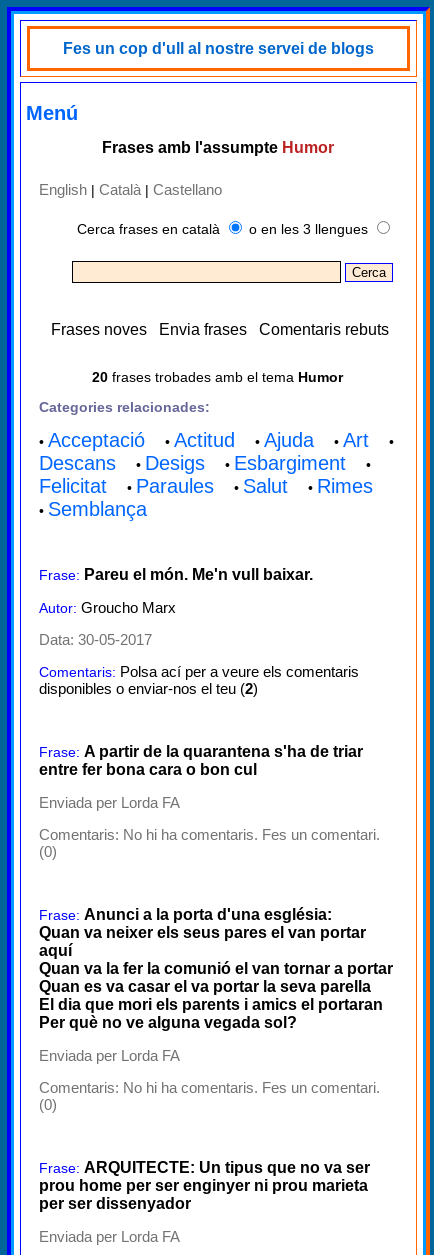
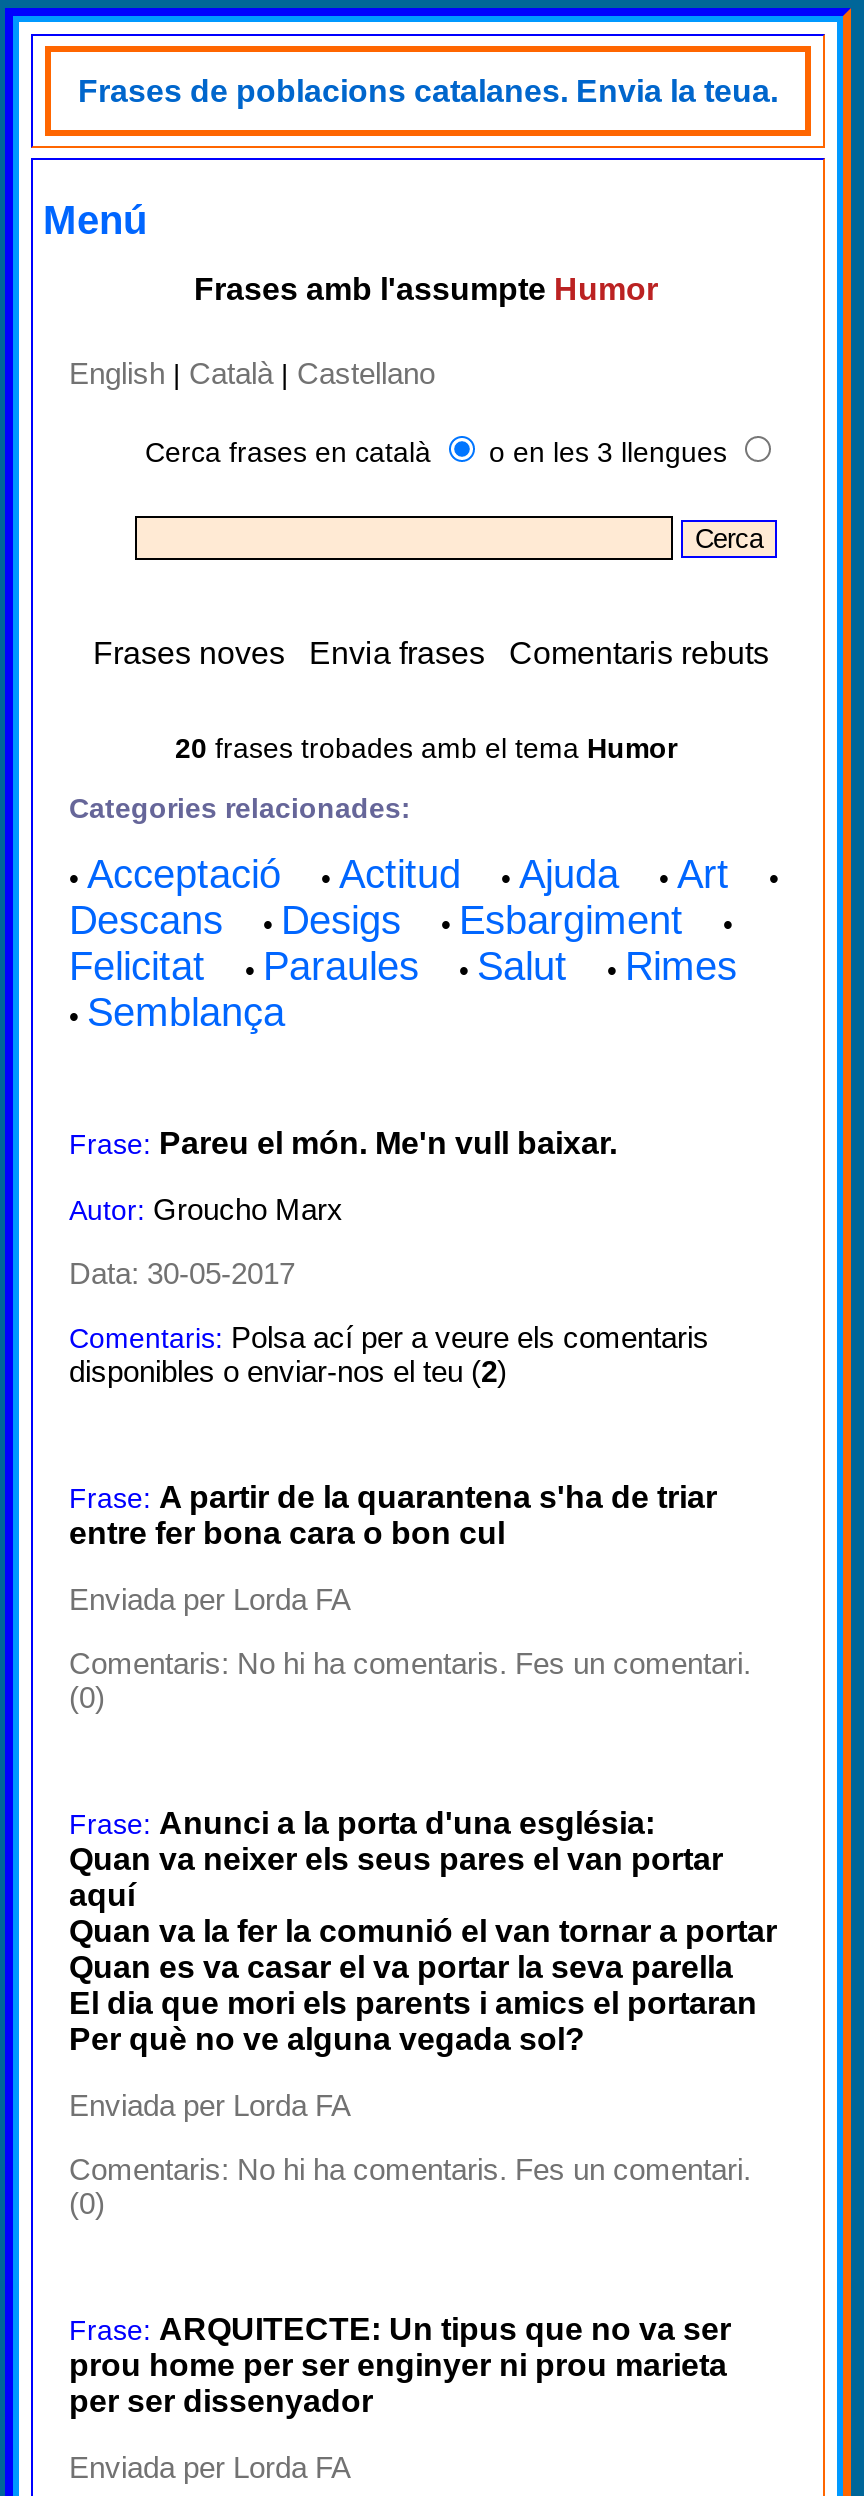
[63,40,374,57] Fes un cop d'ull al nostre servei de blogs -> [78,74,778,108] Frases de poblacions catalanes. Envia la teua.

